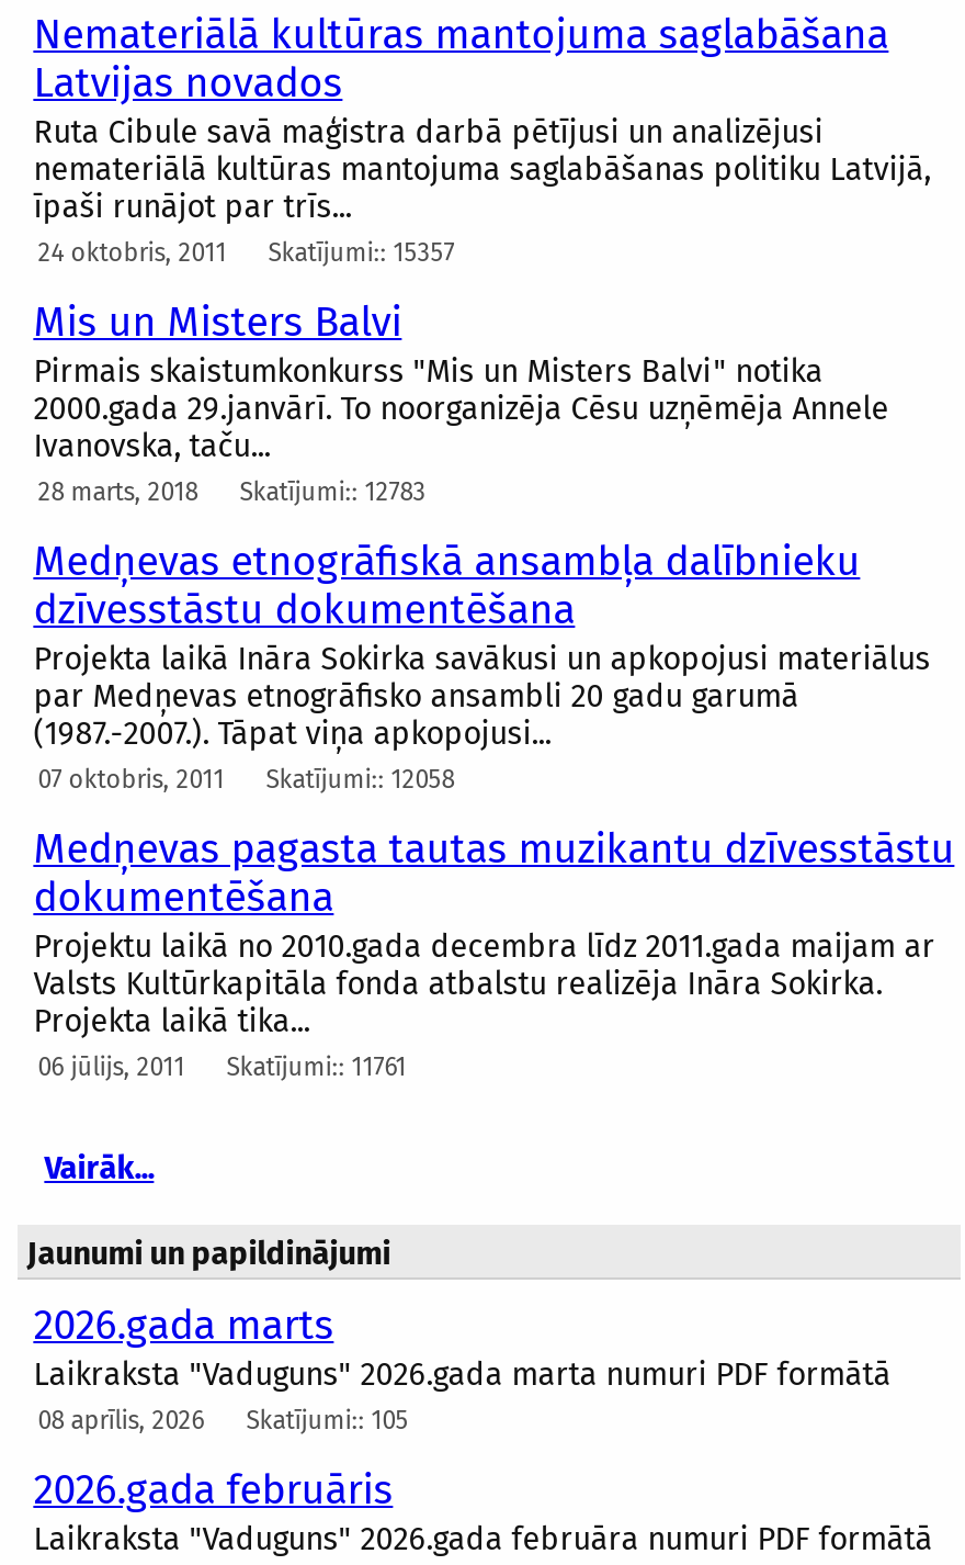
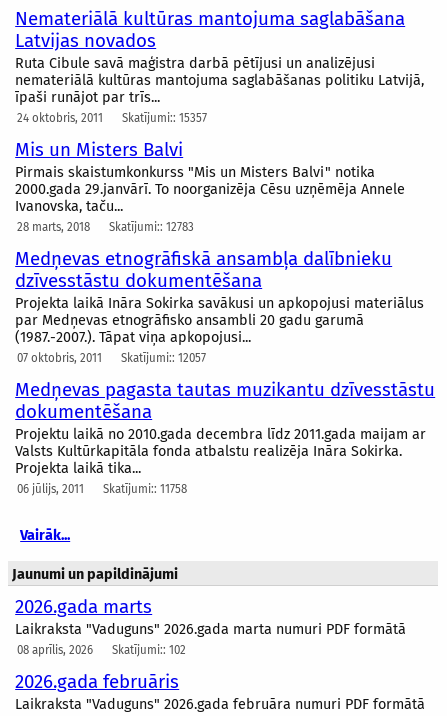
[38,764,454,795] 07 oktobris, 2011 Skatījumi:: 12058 -> [17,351,206,365] 07 oktobris, 2011 Skatījumi:: 12057
[38,1052,406,1083] 06 jūlijs, 2011 Skatījumi:: 11761 -> [17,482,187,496] 06 jūlijs, 2011 Skatījumi:: 11758
[38,1405,408,1436] 08 aprīlis, 2026 Skatījumi:: 105 -> [17,643,186,657] 08 aprīlis, 2026 Skatījumi:: 102

